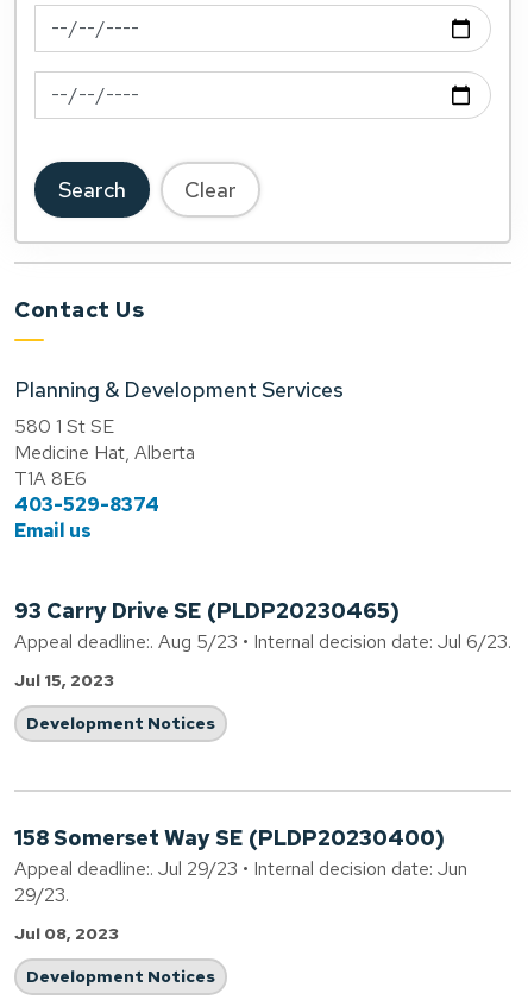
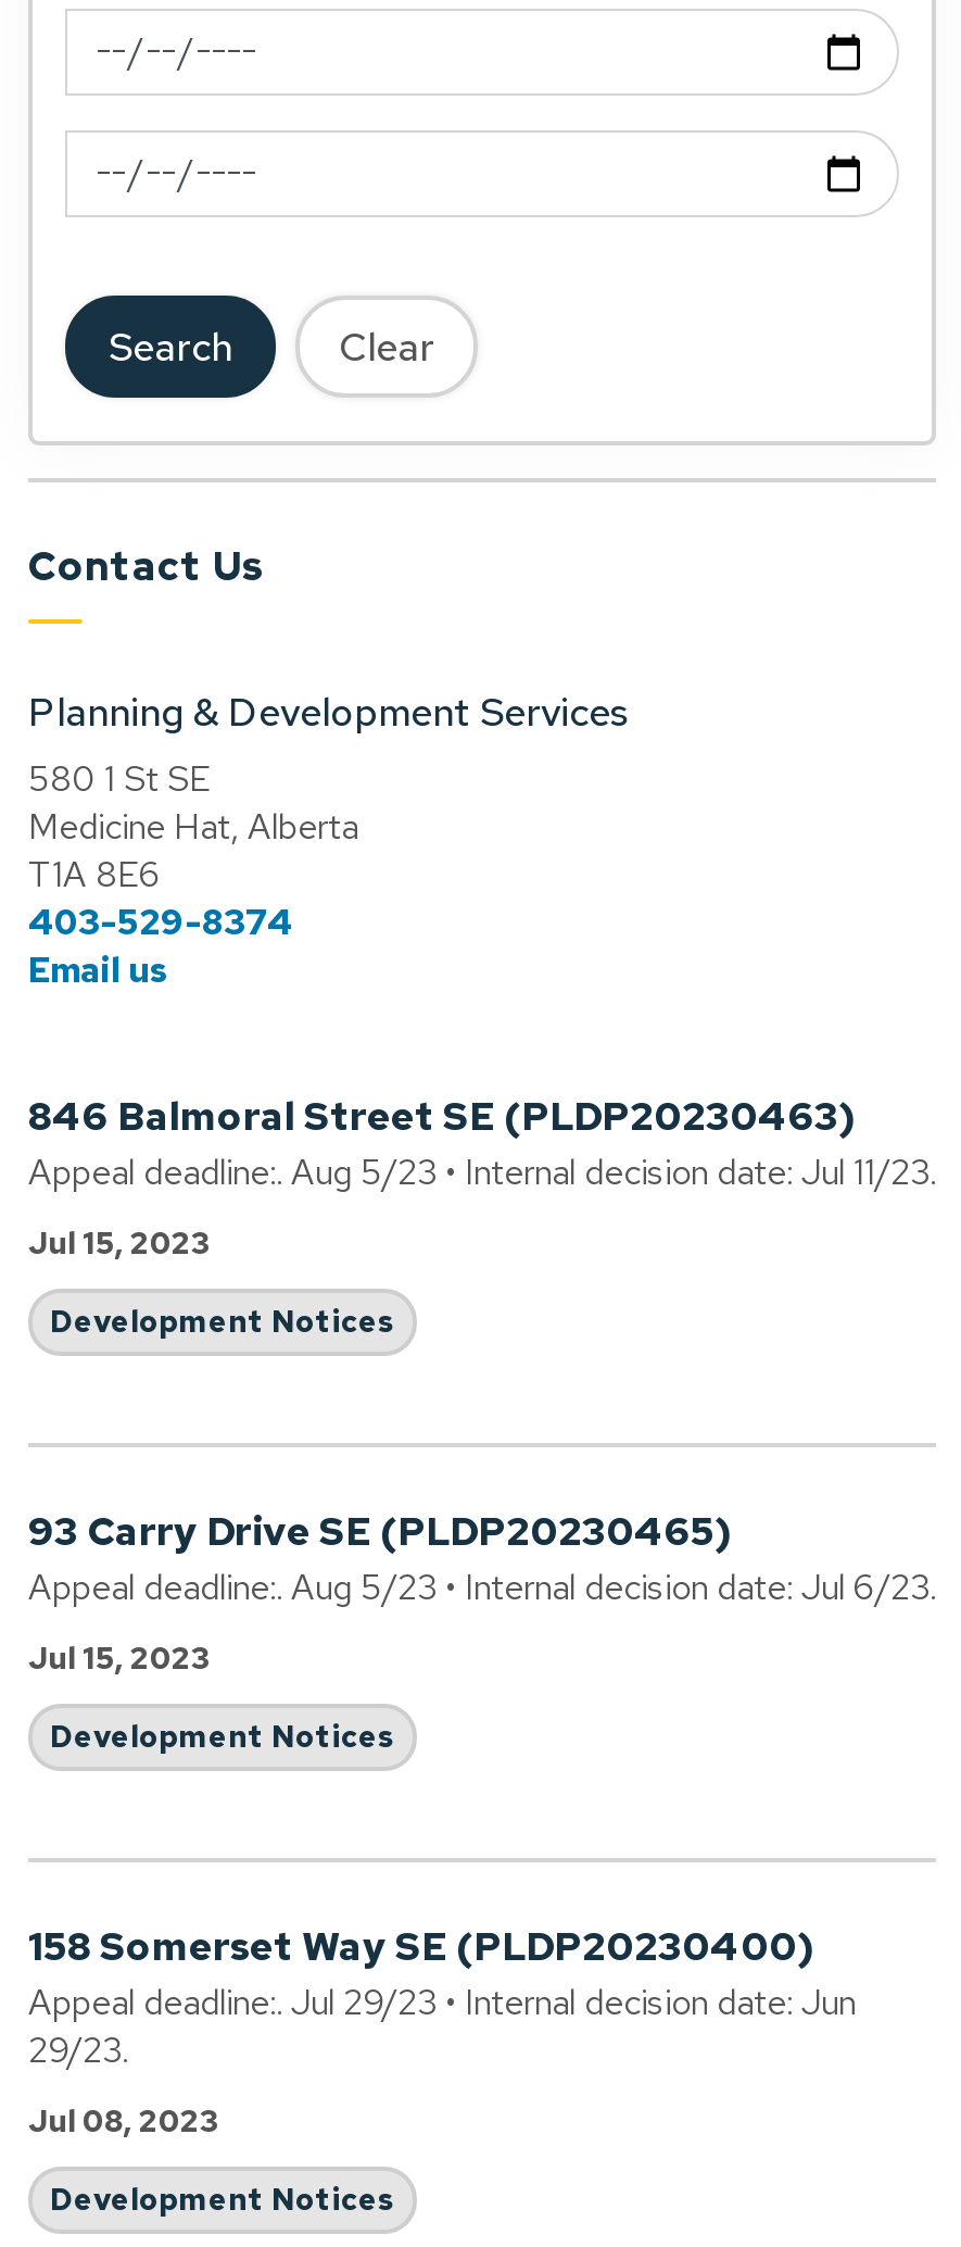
none -> [28,1092,936,1342] 846 Balmoral Street SE (PLDP20230463) | Appeal deadline:. Aug 5/23 • Internal decision date: Jul 11/23. | Jul 15, 2023 | Development Notices

